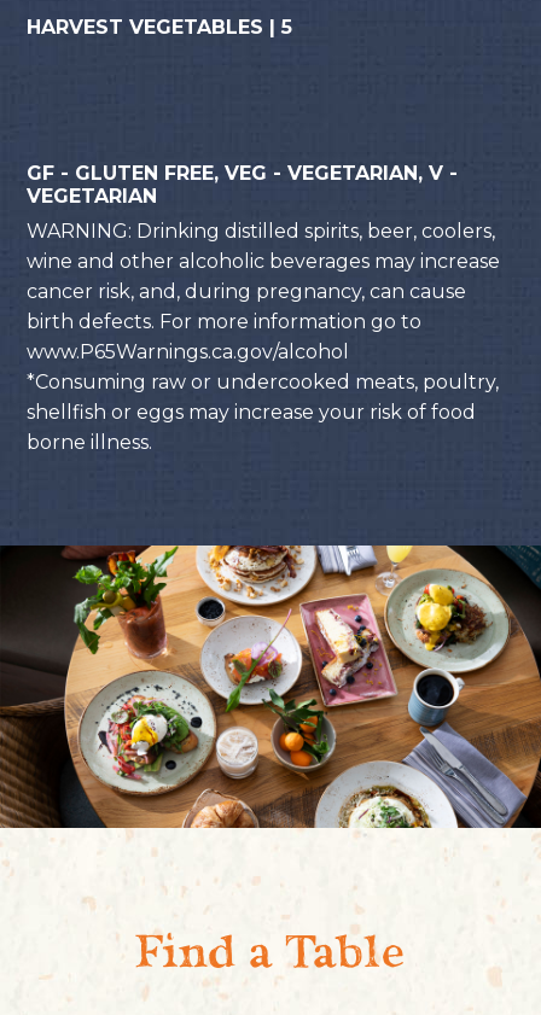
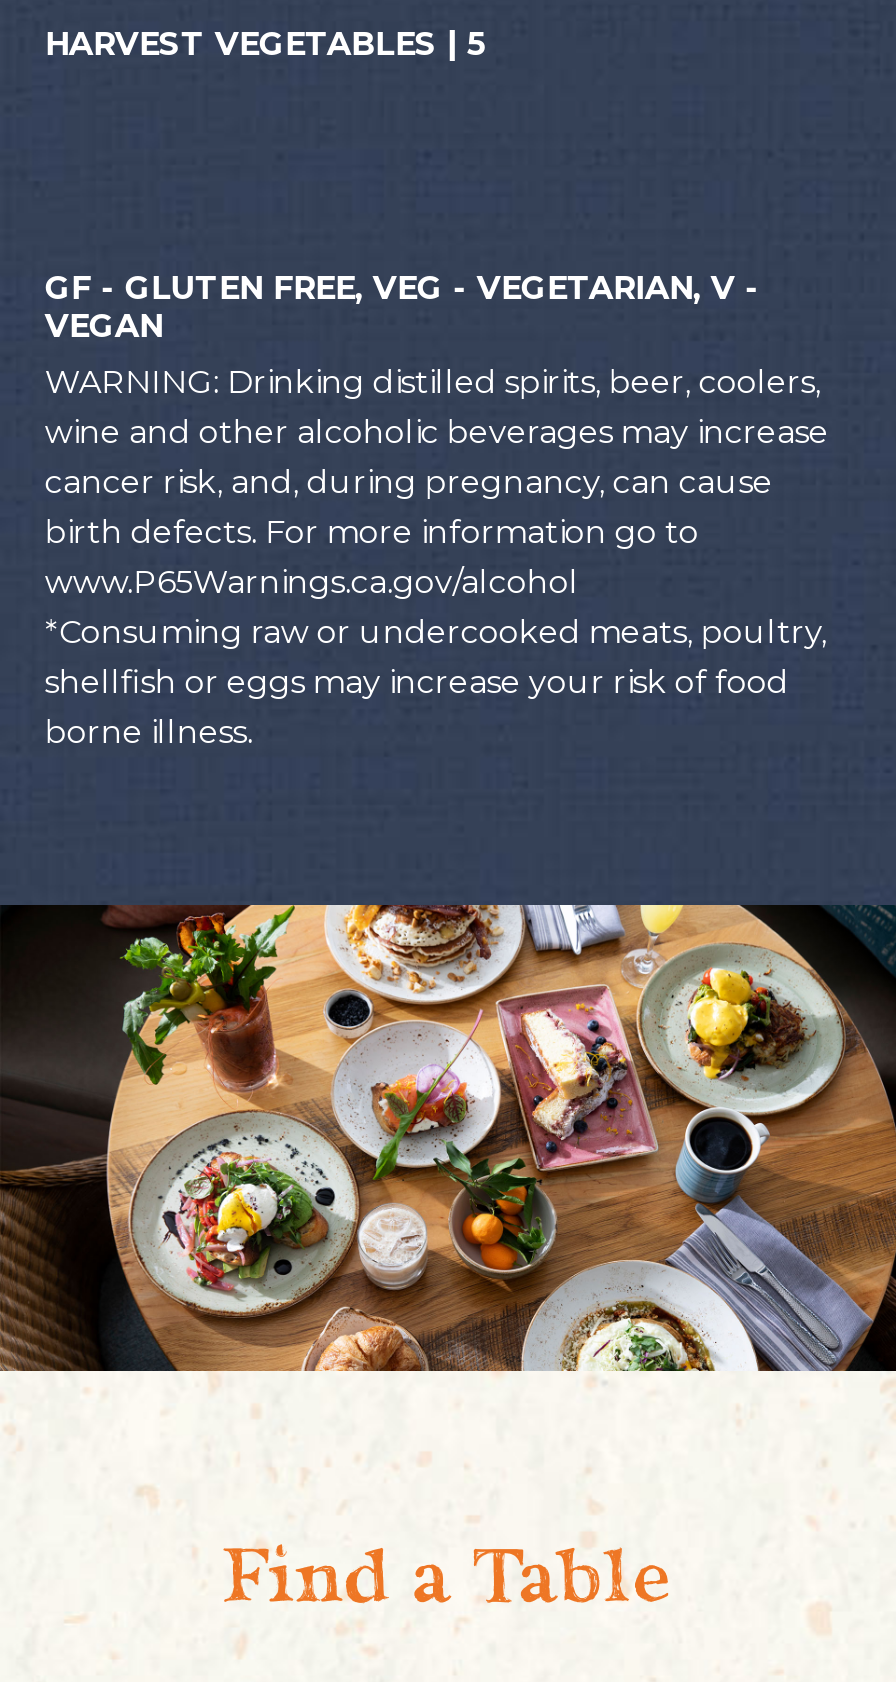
[27,185,157,208] VEGETARIAN -> [45,307,163,345] VEGAN

